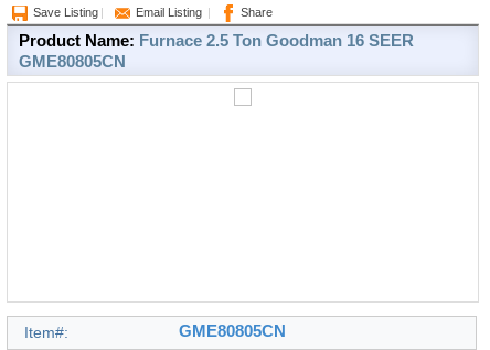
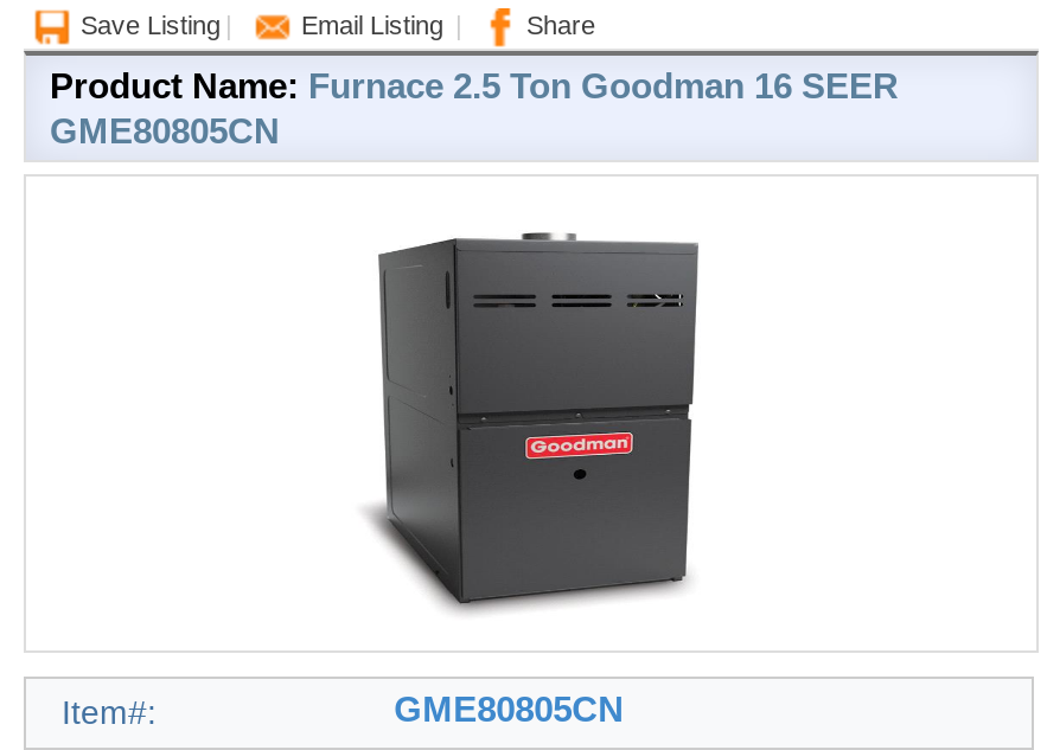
none -> [365,231,700,615] [image]

